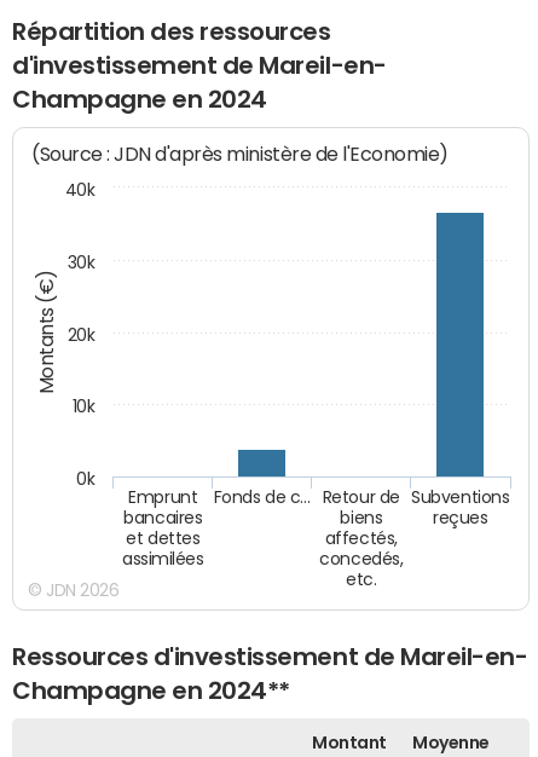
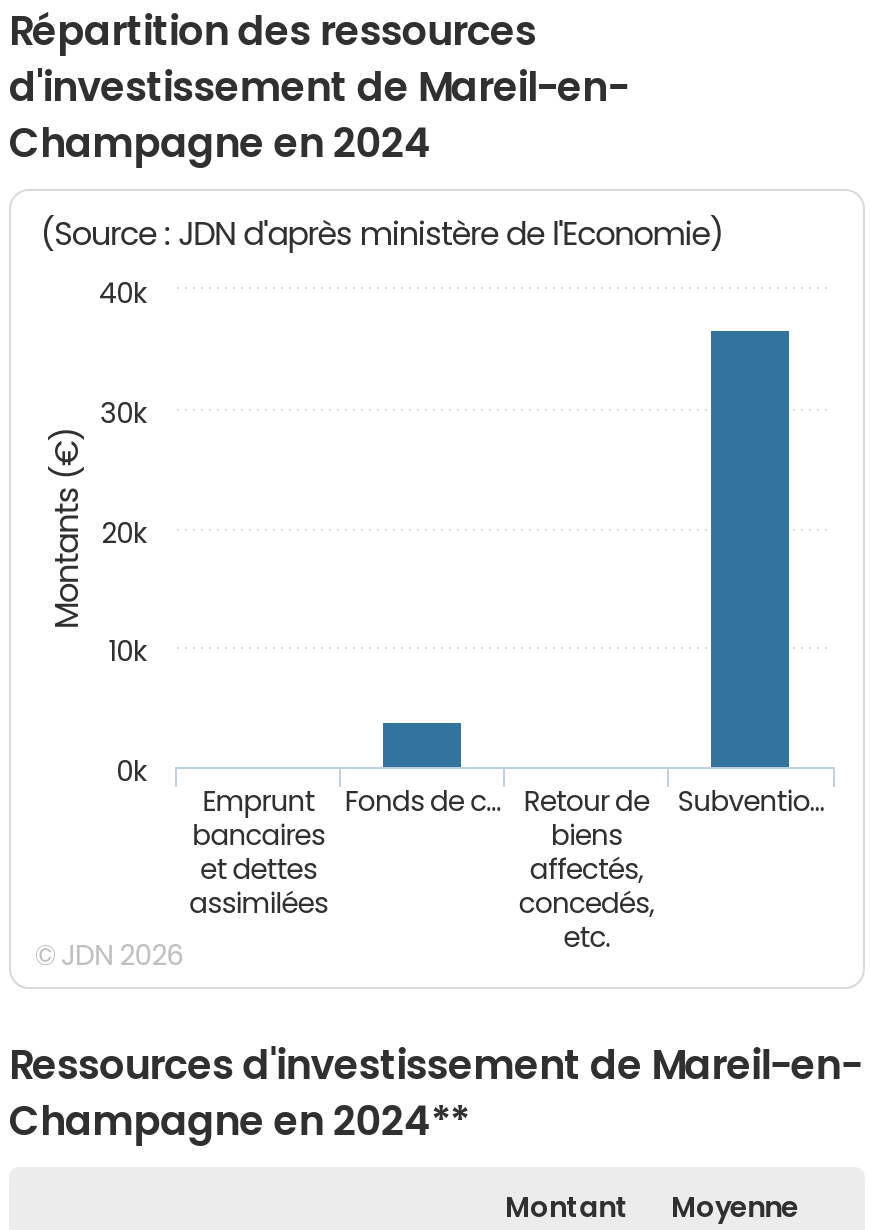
[412,489,510,529] Subventions | reçues -> [677,788,825,816] Subventio…

